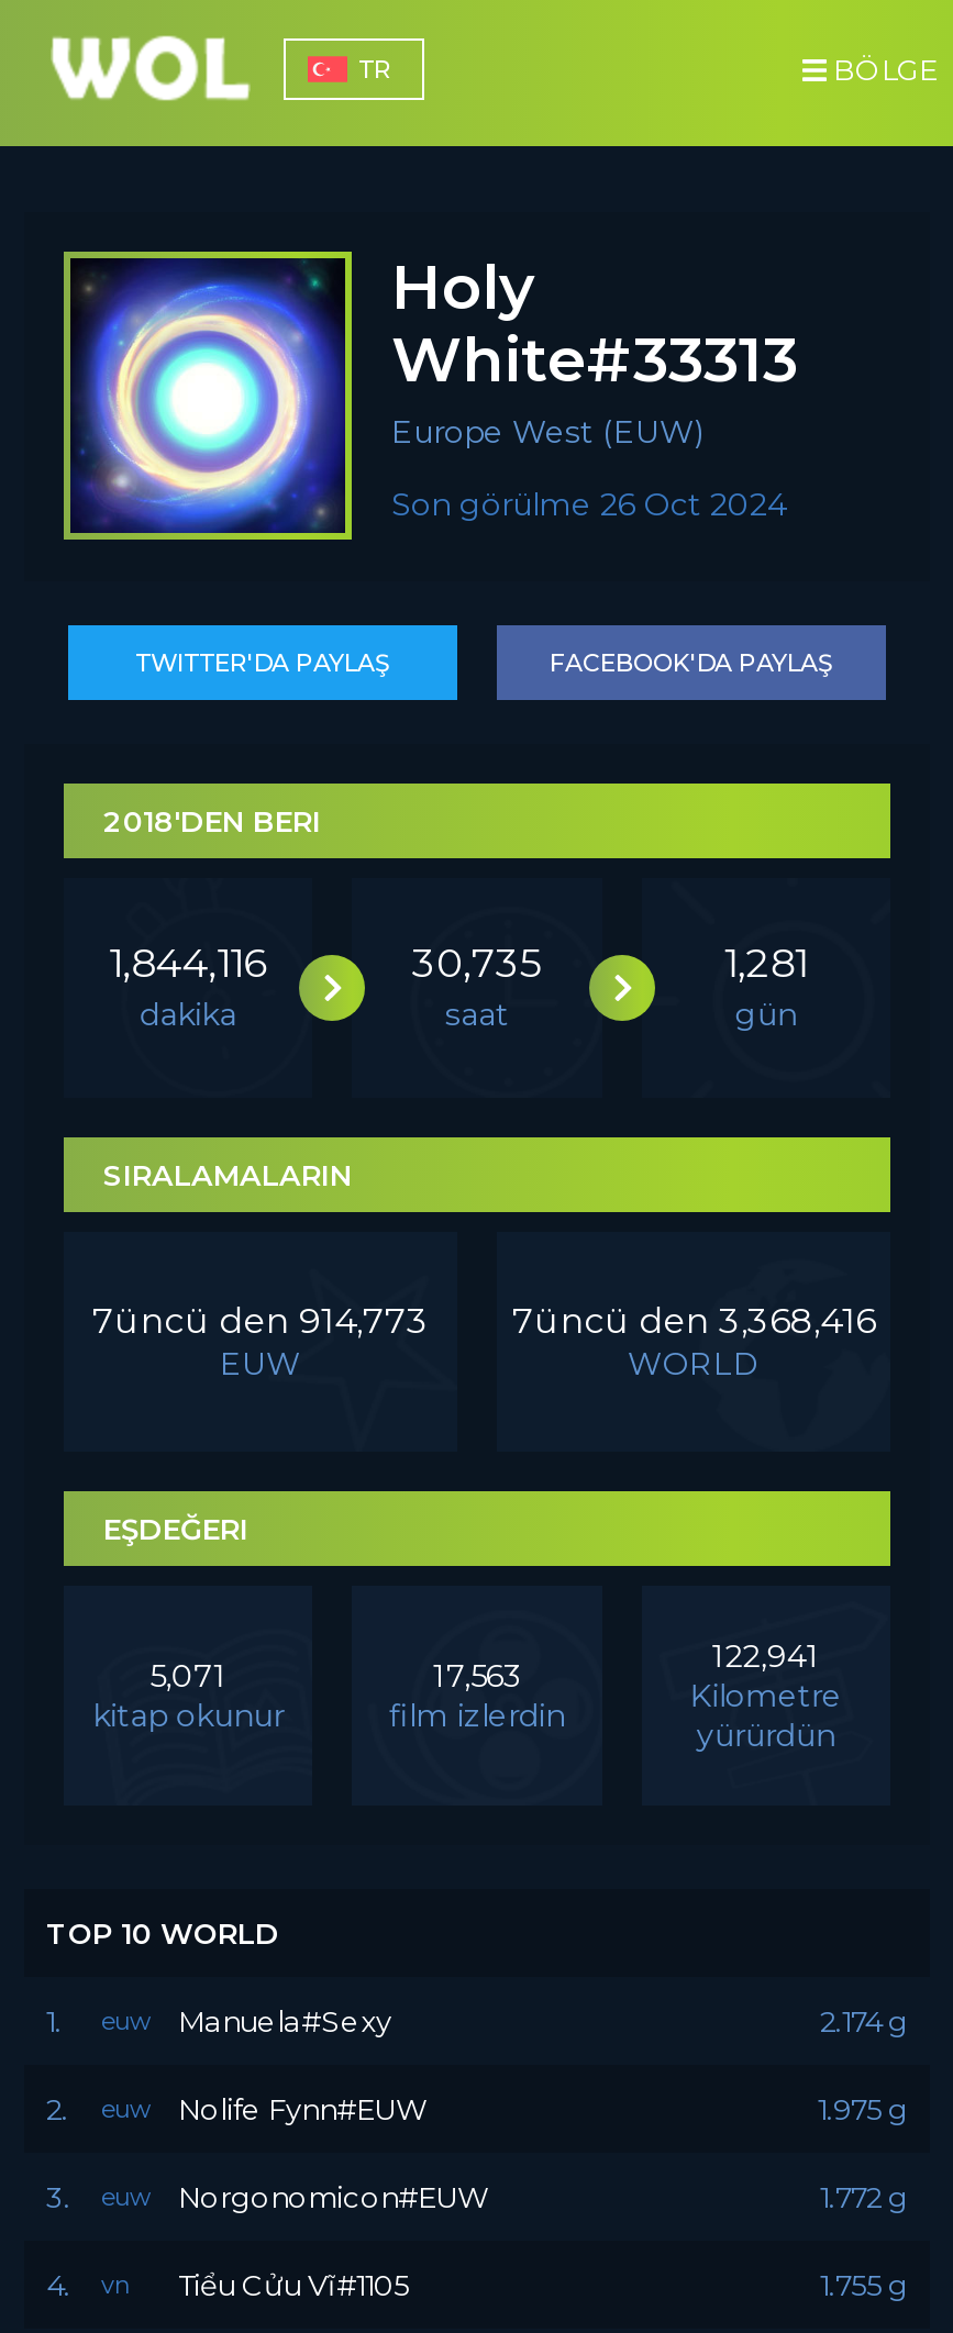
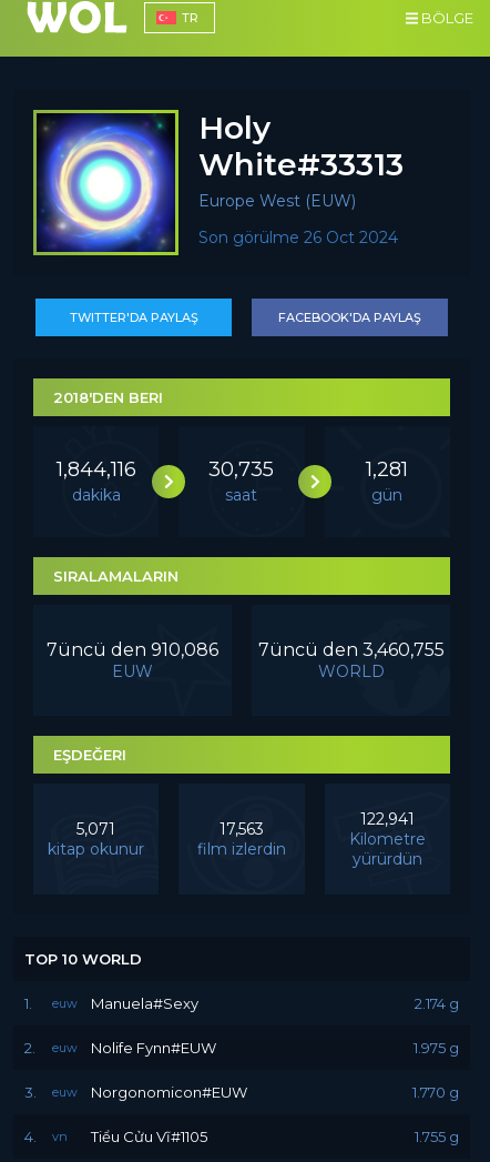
[92,1300,429,1342] 7üncü den 914,773 -> [47,639,218,660] 7üncü den 910,086
[512,1300,875,1342] 7üncü den 3,368,416 -> [258,639,444,660] 7üncü den 3,460,755
[820,2179,908,2214] 1.772 g -> [412,1083,459,1101] 1.770 g

